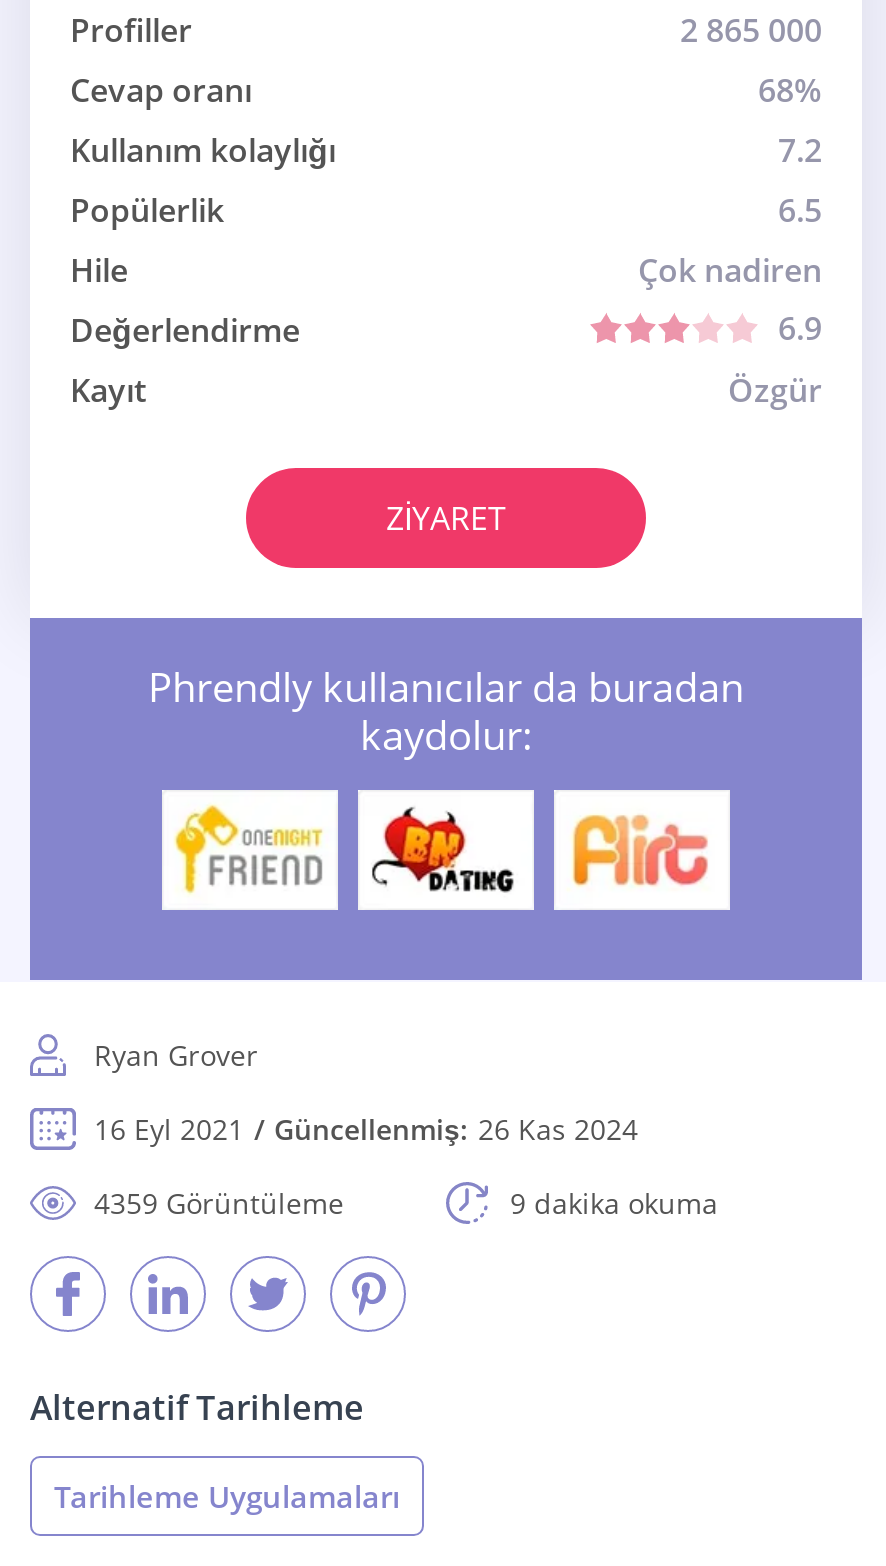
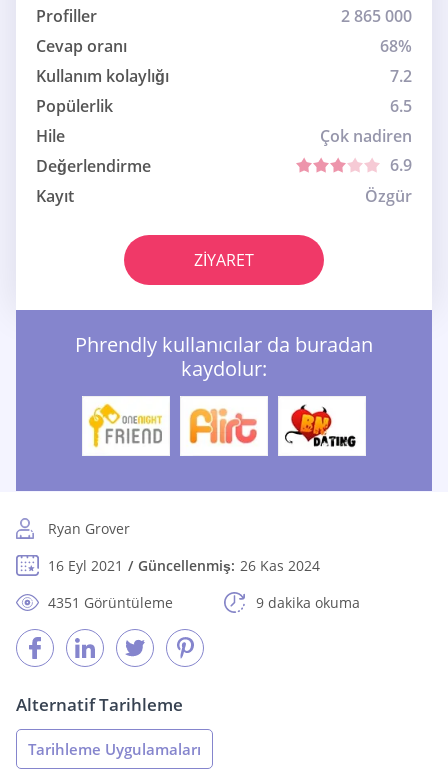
[370,806,516,894] [image] -> [187,405,258,447] [image]
[568,808,710,892] [image] -> [284,404,357,448] [image]
[94,1184,344,1222] 4359 Görüntüleme -> [48,593,173,612] 4351 Görüntüleme

